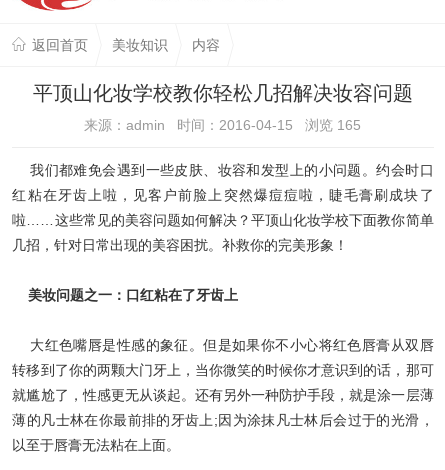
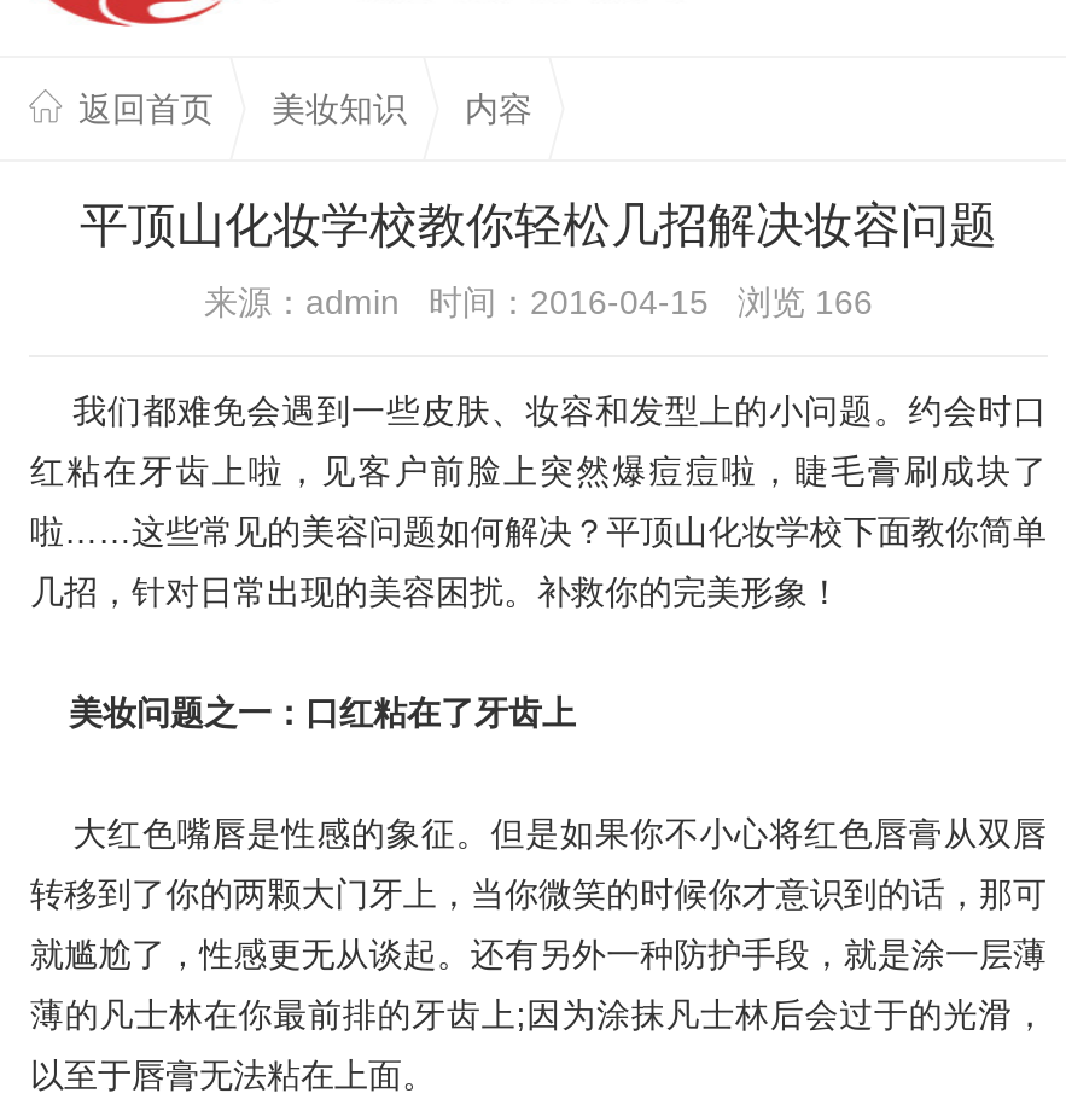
[84,117,361,133] 来源：admin 时间：2016-04-15 浏览165 -> [204,283,873,321] 来源：admin 时间：2016-04-15 浏览166

